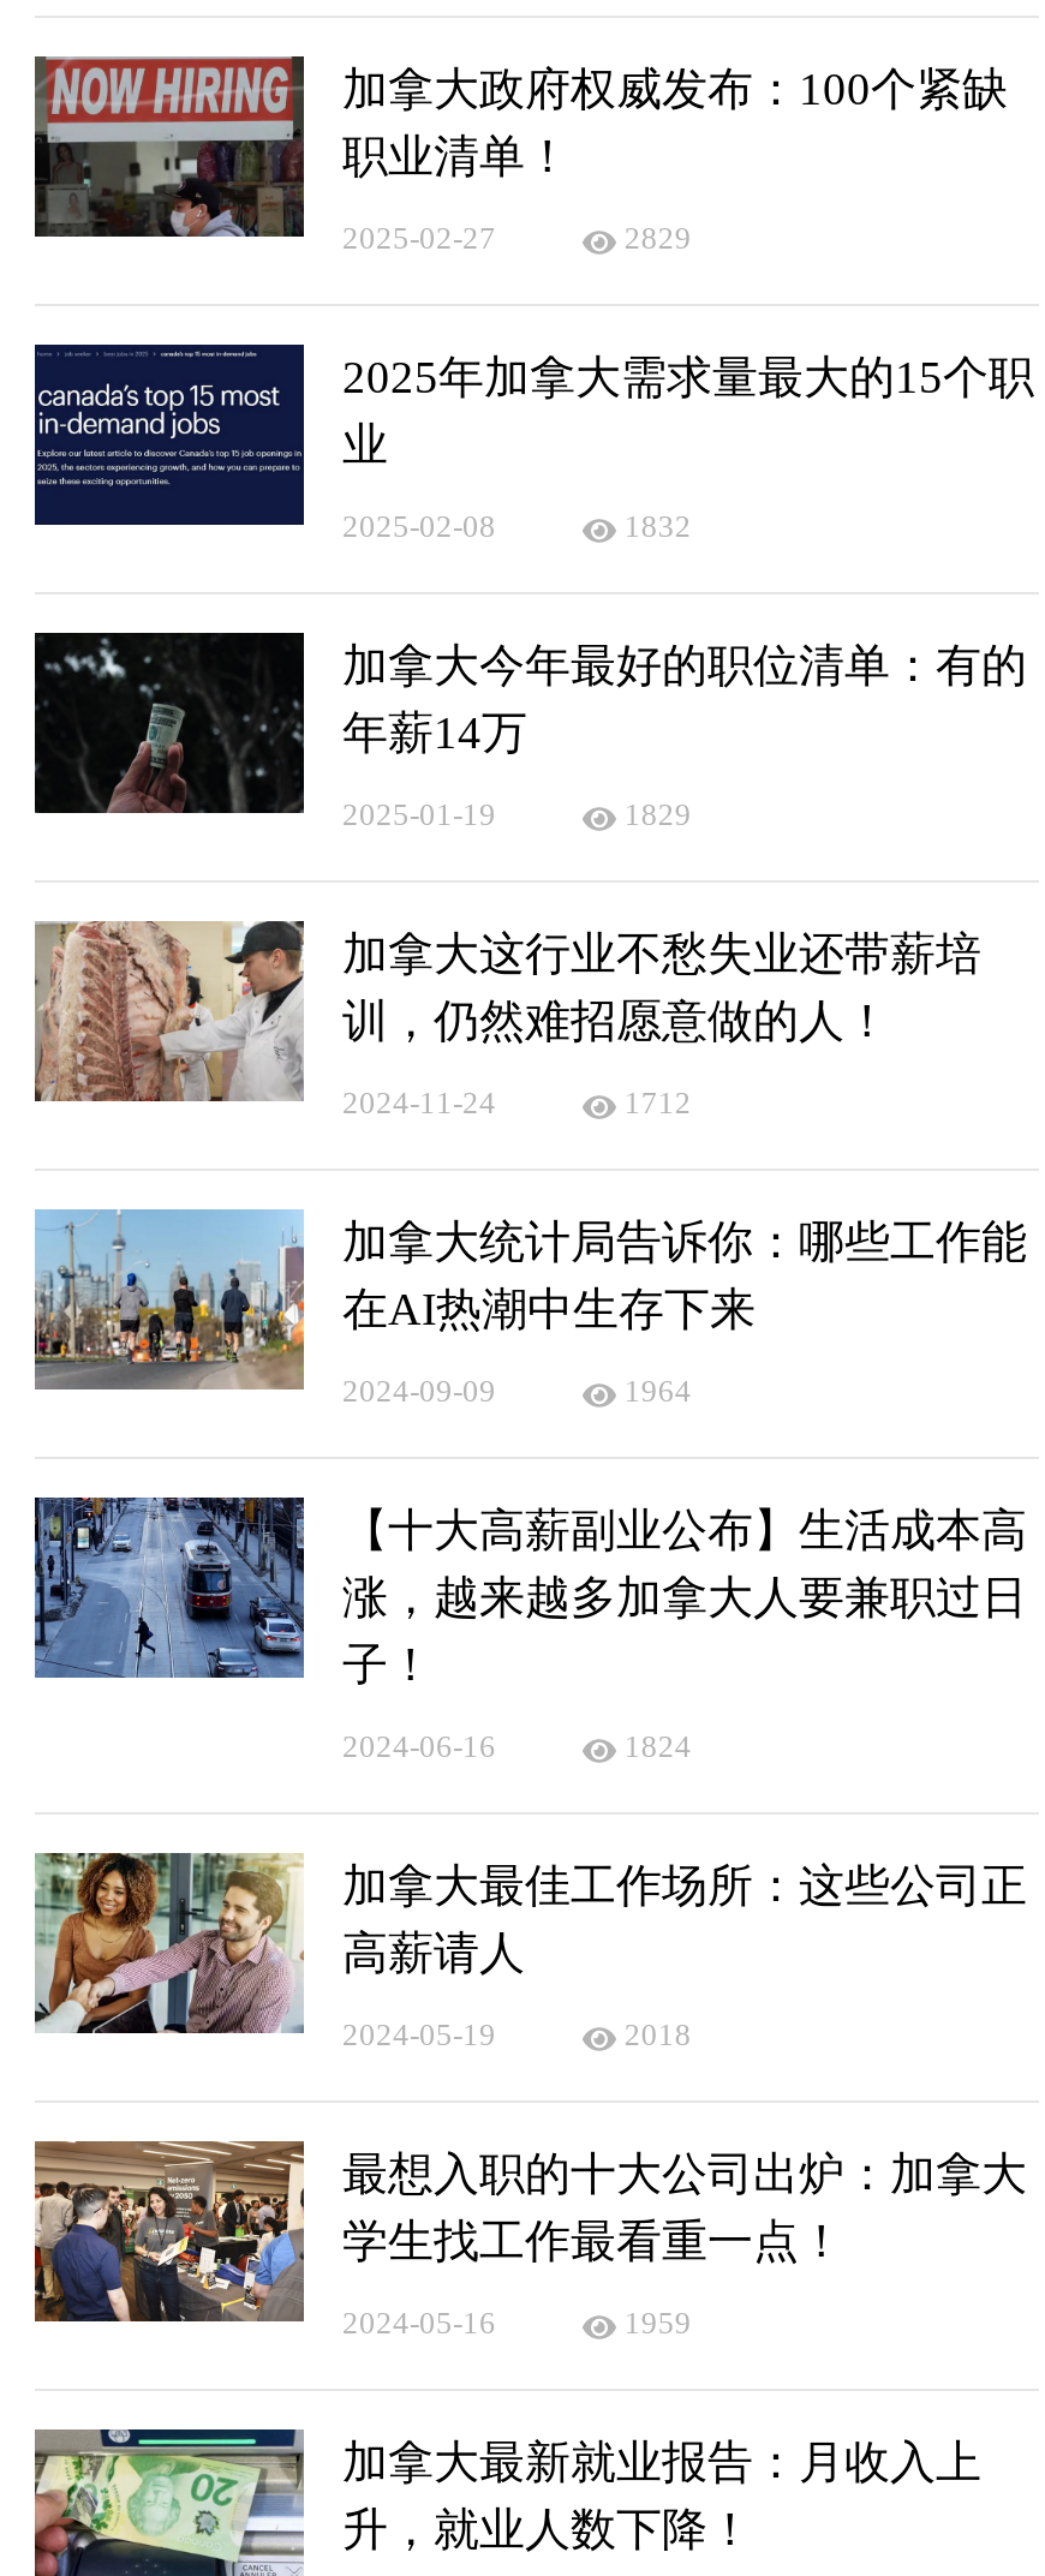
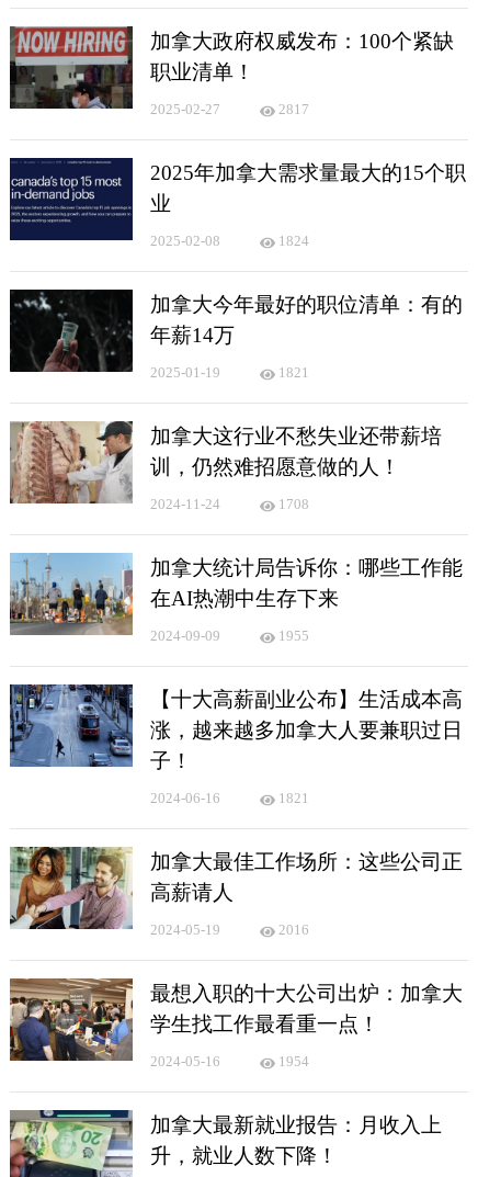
[617,223,692,257] 2829 -> [276,102,310,118] 2817
[617,511,692,545] 1832 -> [276,234,310,249] 1824
[617,800,692,833] 1829 -> [276,366,310,381] 1821
[617,1088,692,1121] 1712 -> [276,497,310,513] 1708
[617,1376,692,1410] 1964 -> [276,629,310,644] 1955
[617,1732,692,1765] 1824 -> [276,791,310,807] 1821
[617,2020,692,2053] 2018 -> [276,923,310,938] 2016
[617,2308,692,2342] 1959 -> [276,1055,310,1070] 1954

